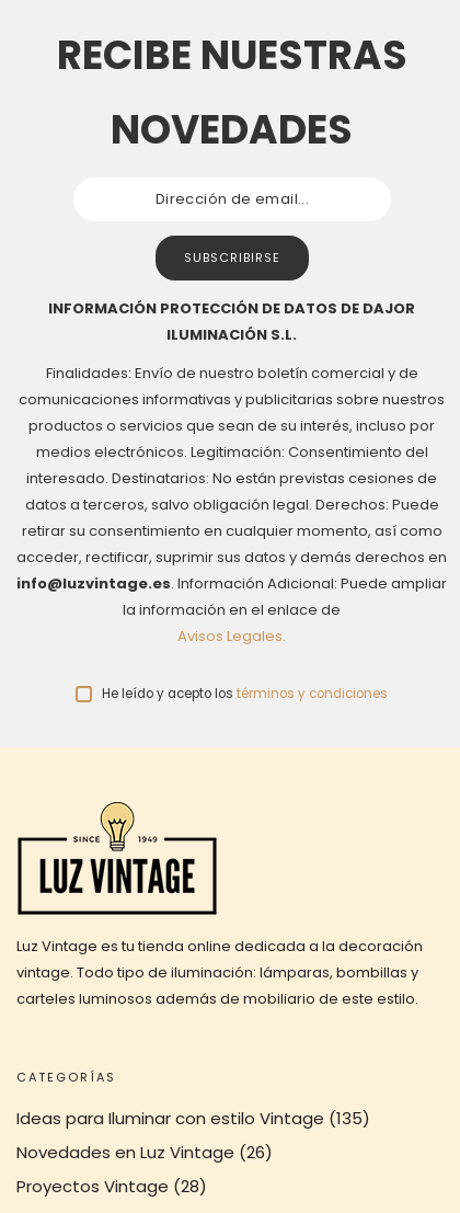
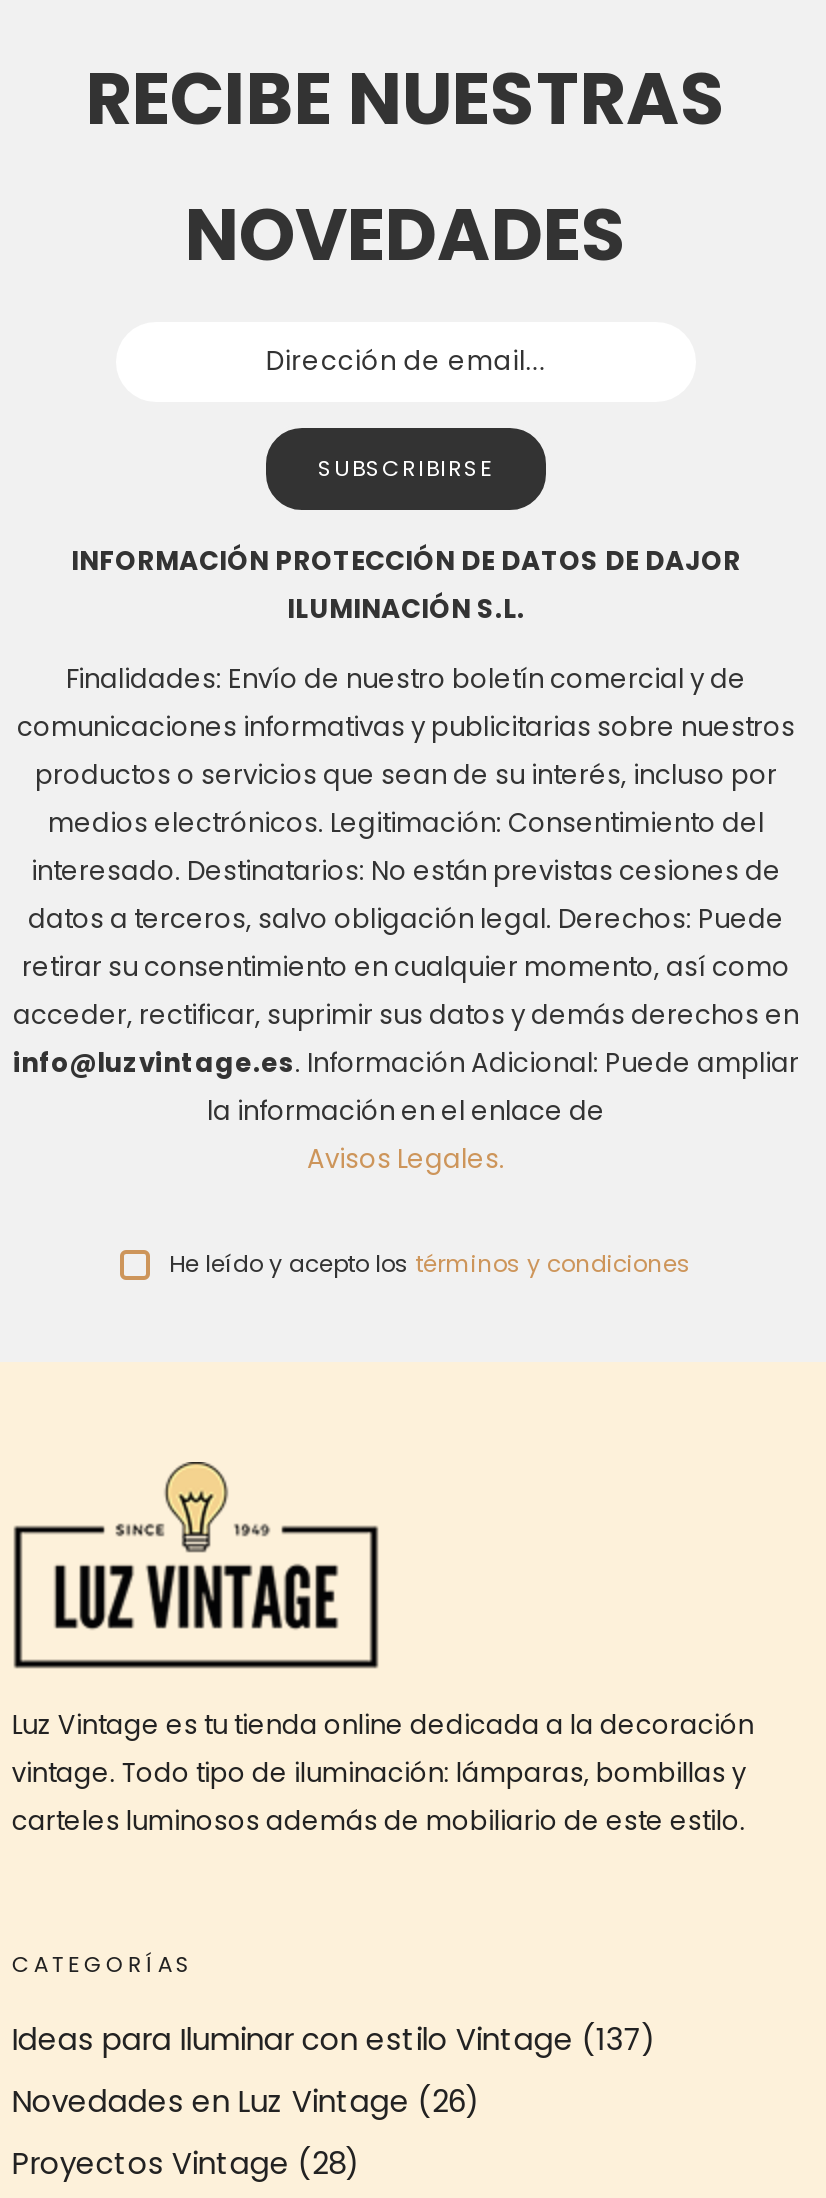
[16,1106,370,1129] Ideas para Iluminar con estilo Vintage (135) -> [12,2017,656,2059] Ideas para Iluminar con estilo Vintage (137)

